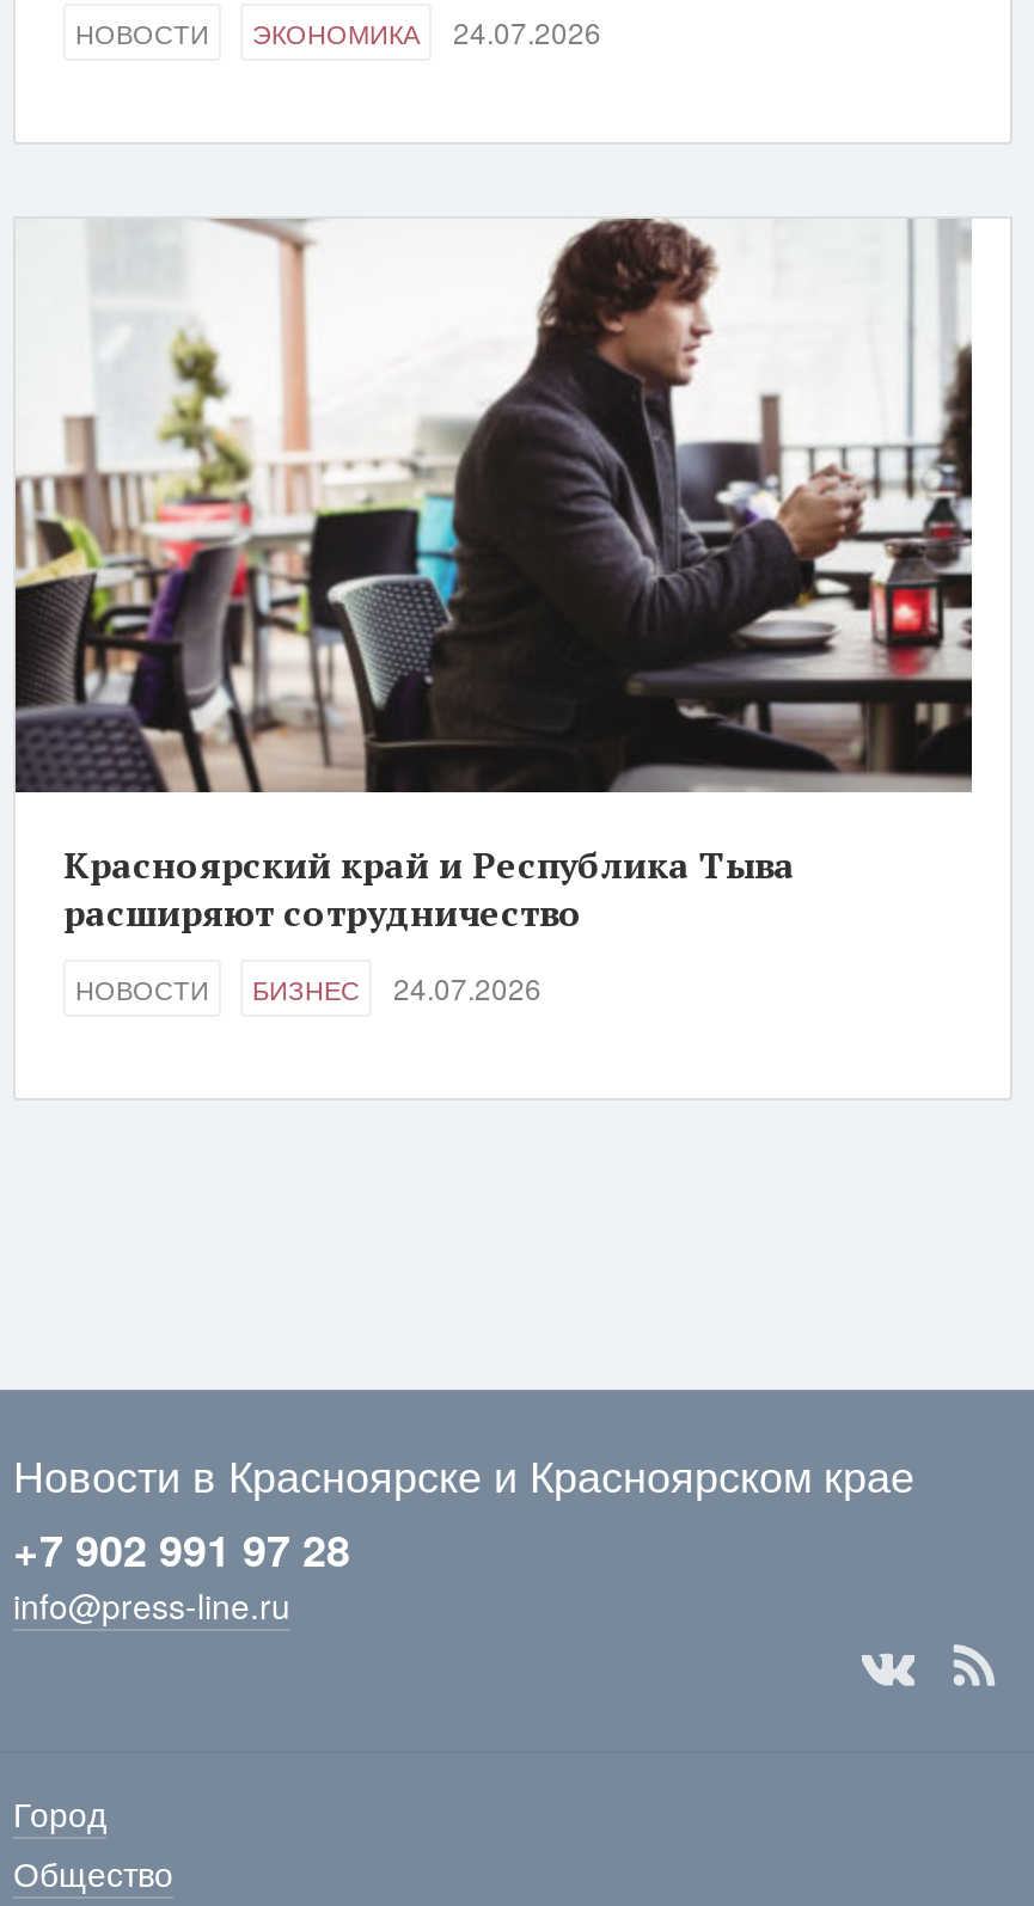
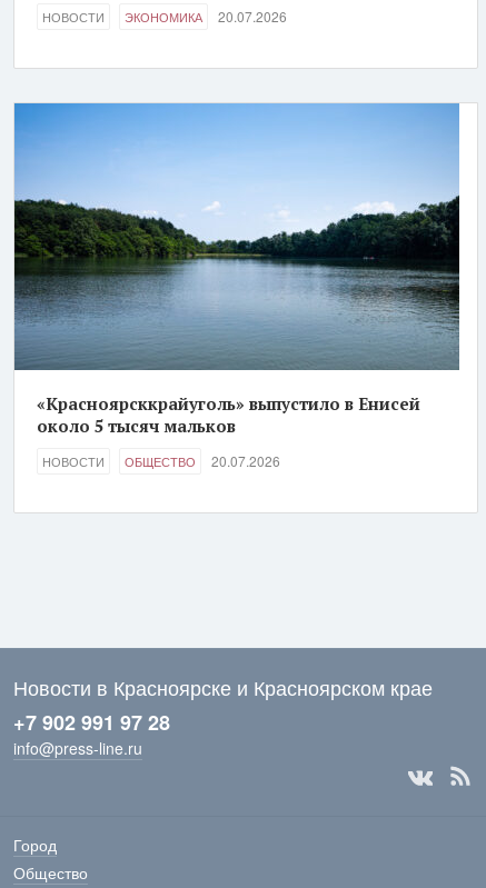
[75,11,601,51] НОВОСТИ ЭКОНОМИКА 24.07.2026 -> [42,7,287,26] НОВОСТИ ЭКОНОМИКА 20.07.2026
[13,216,974,936] [image] | Красноярский край и Республика Тыва | расширяют сотрудничество -> [13,102,460,437] [image] | «Красноярсккрайуголь» выпустило в Енисей | около 5 тысяч мальков
[252,967,542,1007] БИЗНЕС | 24.07.2026 -> [125,451,280,470] ОБЩЕСТВО | 20.07.2026

